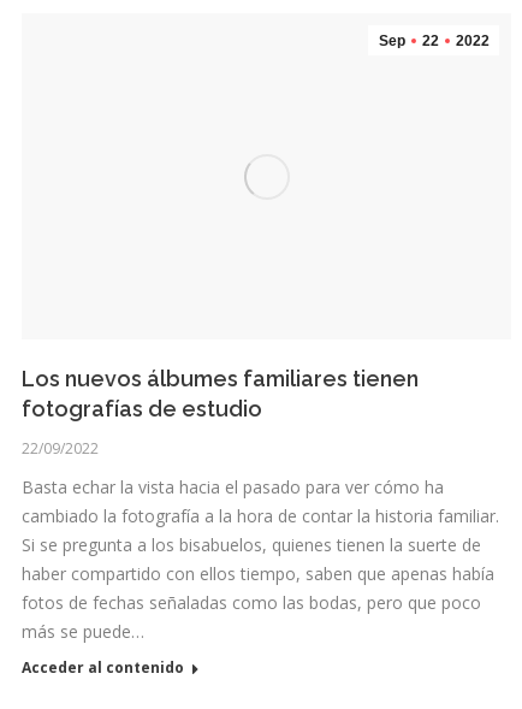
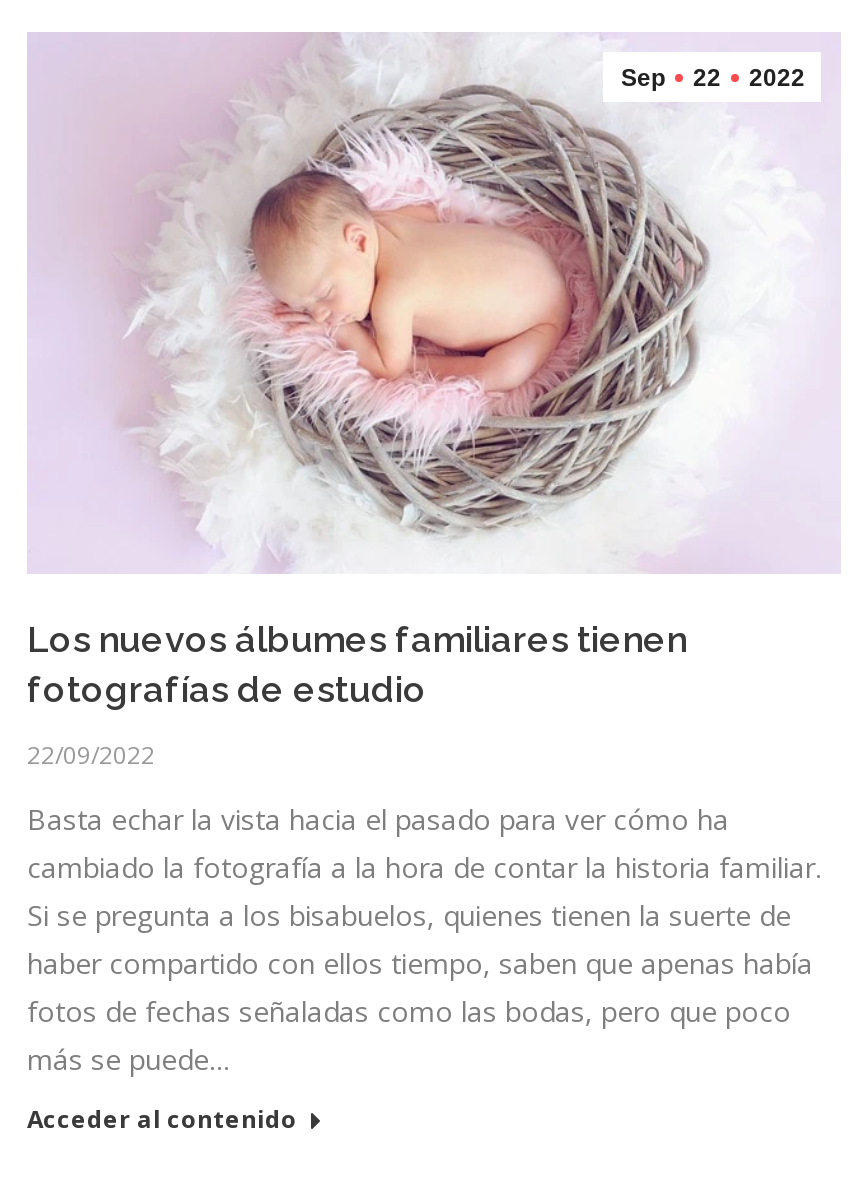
none -> [27,32,839,574] [image]

